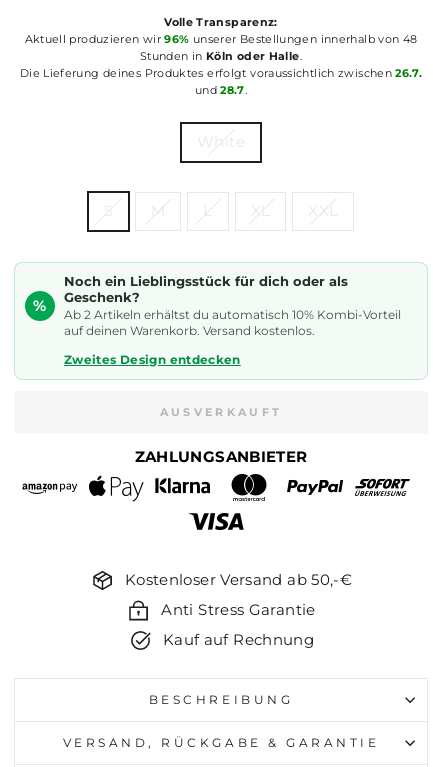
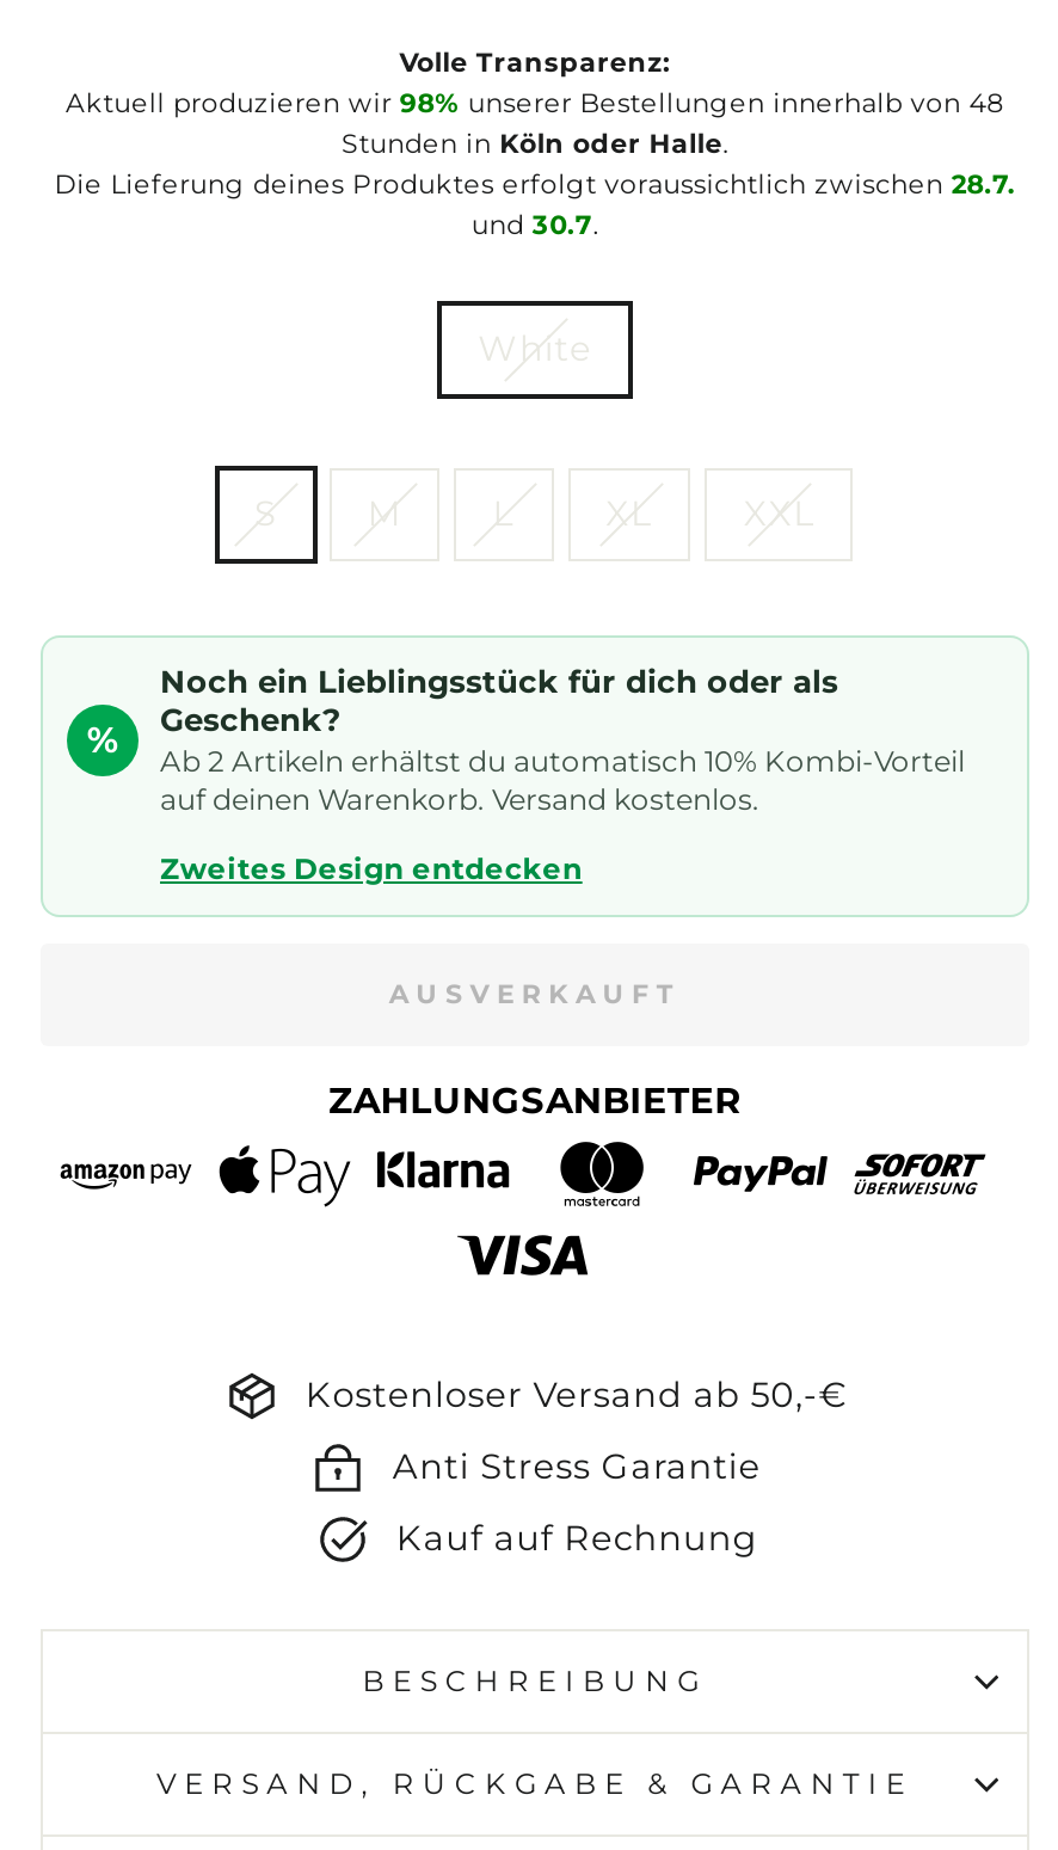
[24,31,417,45] Aktuell produzieren wir 96% unserer Bestellungen innerhalb von 48 -> [66,85,1004,118] Aktuell produzieren wir 98% unserer Bestellungen innerhalb von 48
[20,65,422,79] Die Lieferung deines Produktes erfolgt voraussichtlich zwischen 26.7. -> [54,166,1015,199] Die Lieferung deines Produktes erfolgt voraussichtlich zwischen 28.7.
[195,82,247,96] und 28.7. -> [471,207,599,240] und 30.7.

